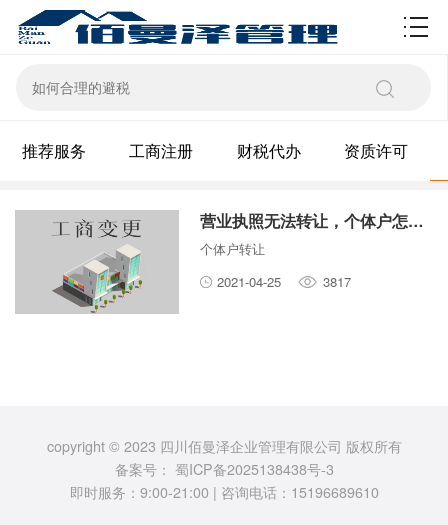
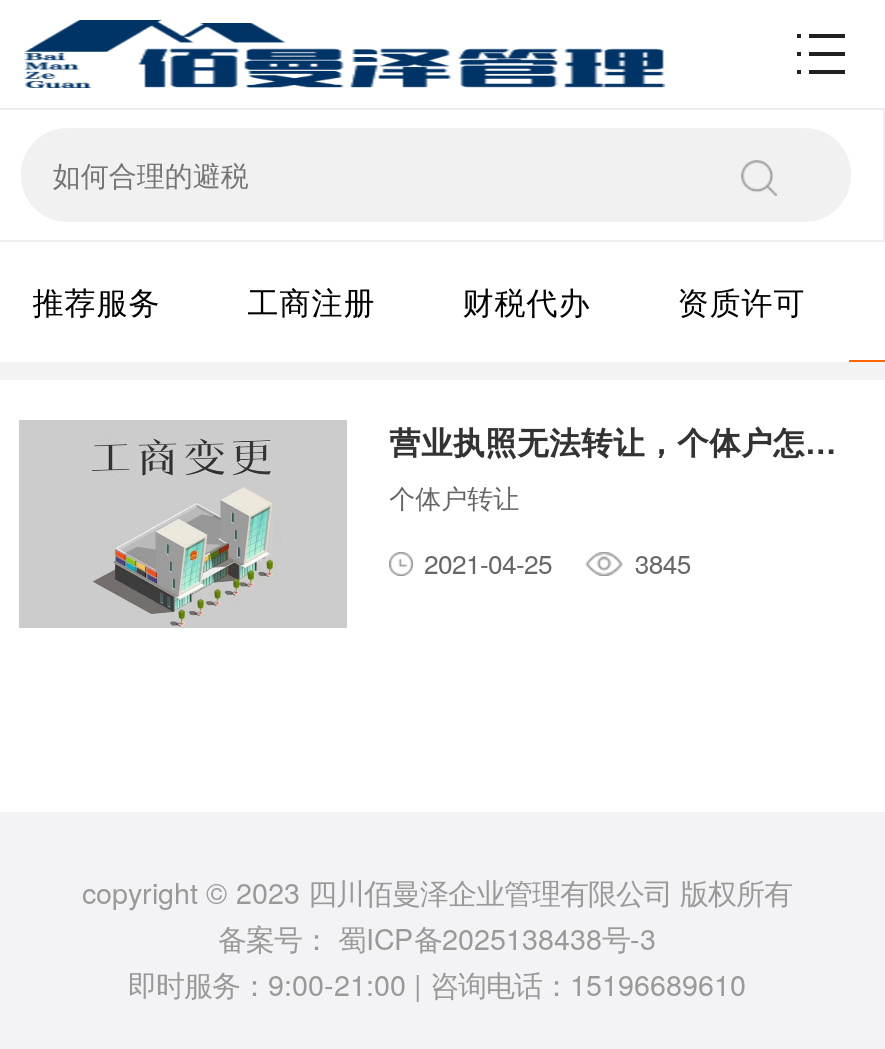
[323,272,351,291] 3817 -> [635,545,691,583] 3845

